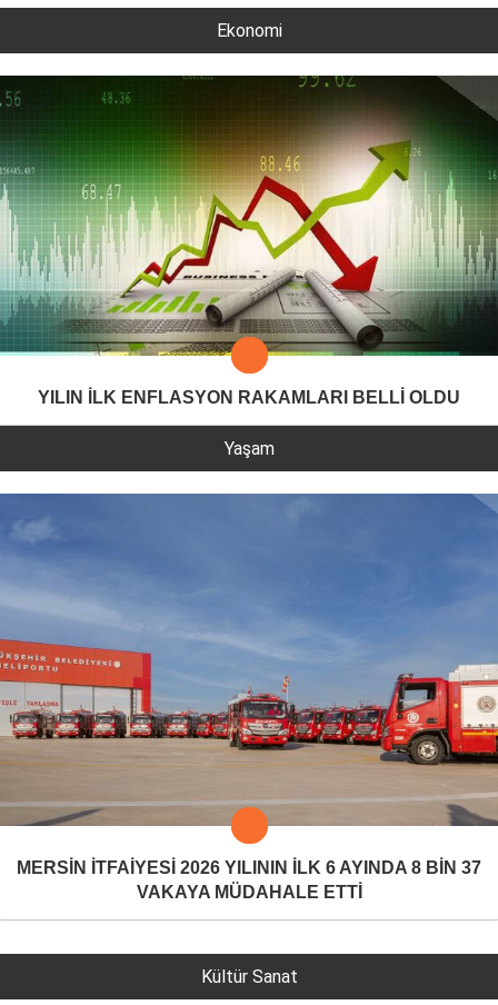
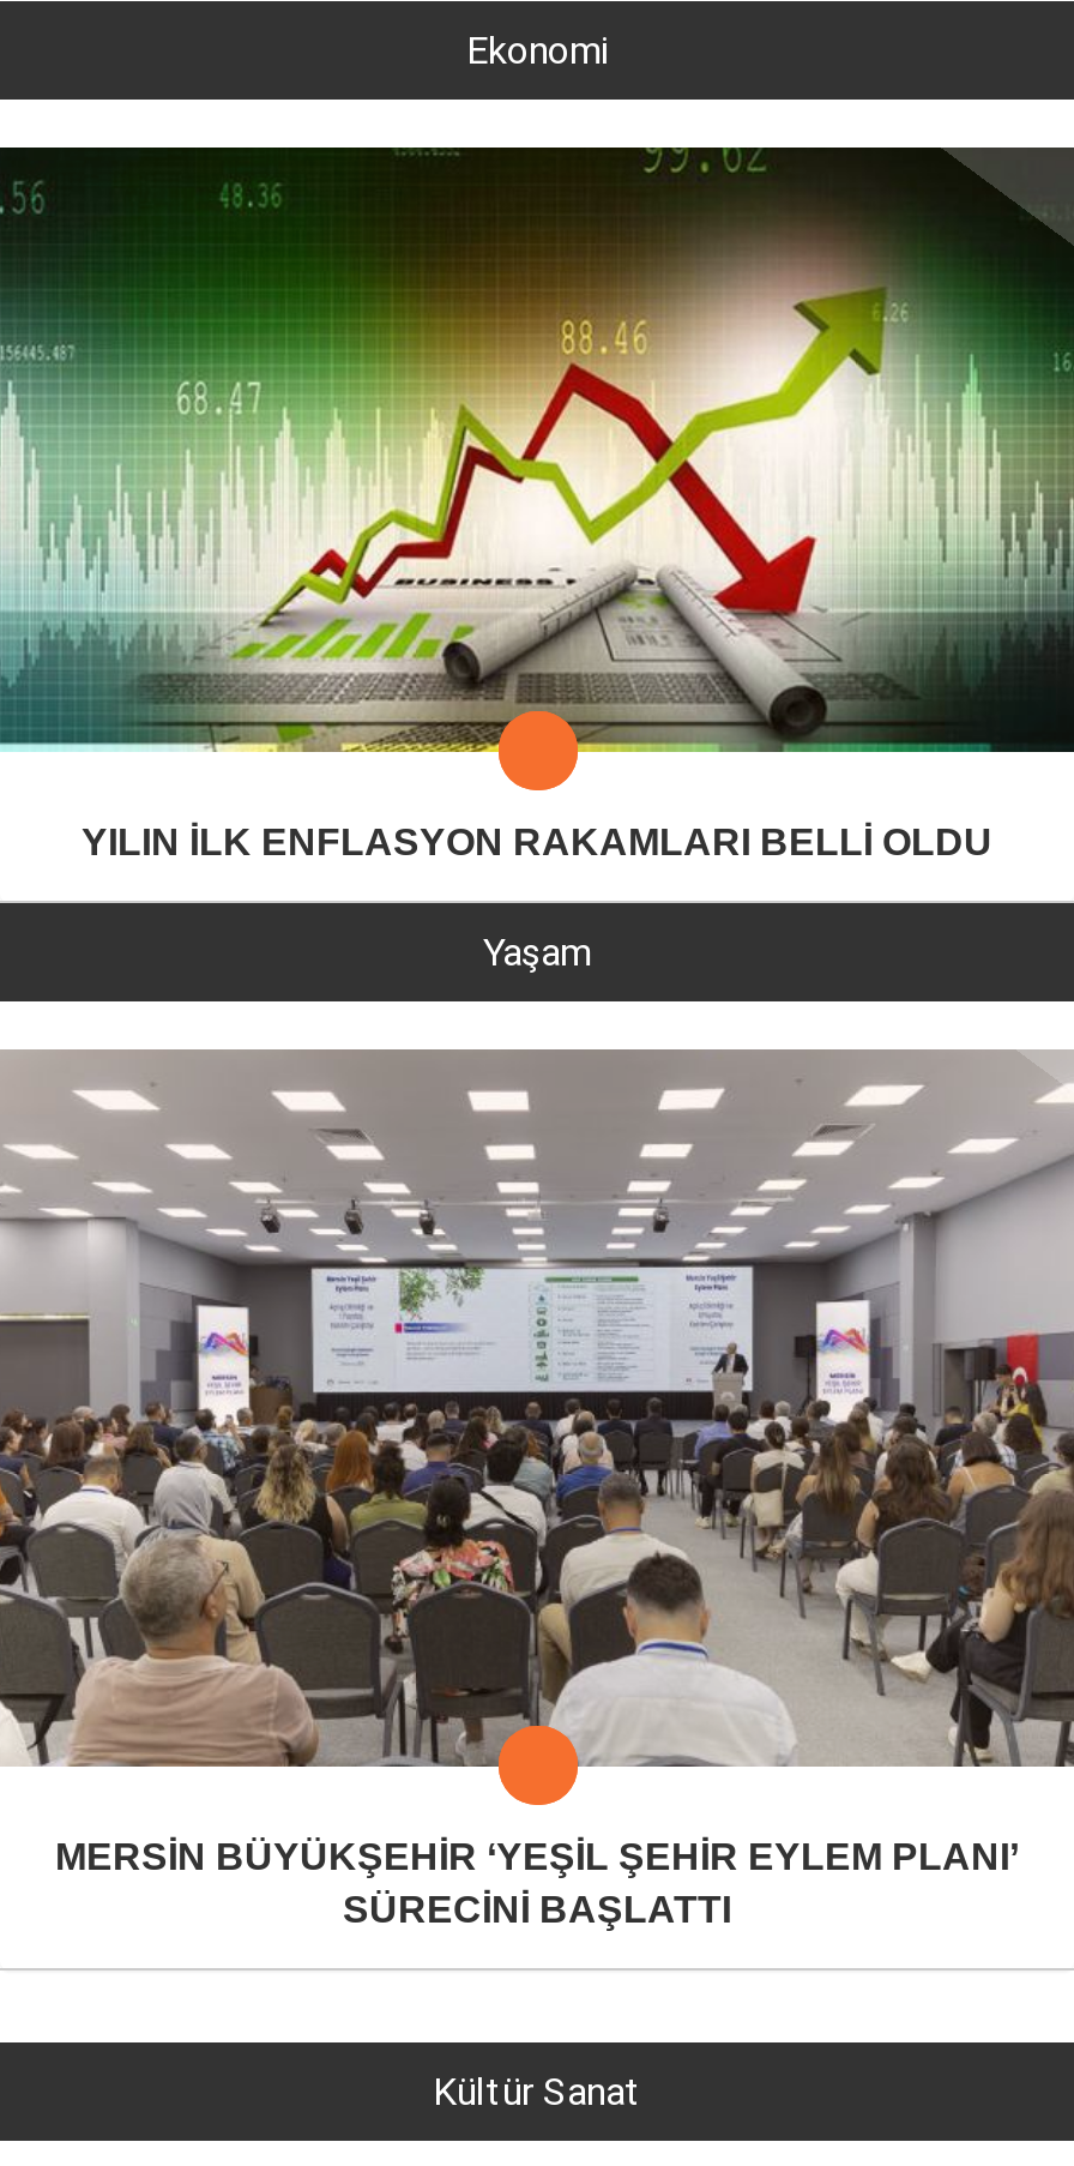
[3,492,495,901] [image] | MERSİN İTFAİYESİ 2026 YILININ İLK 6 AYINDA 8 BİN 37 | VAKAYA MÜDAHALE ETTİ -> [7,1049,1067,1929] [image] | MERSİN BÜYÜKŞEHİR ‘YEŞİL ŞEHİR EYLEM PLANI’ | SÜRECİNİ BAŞLATTI

